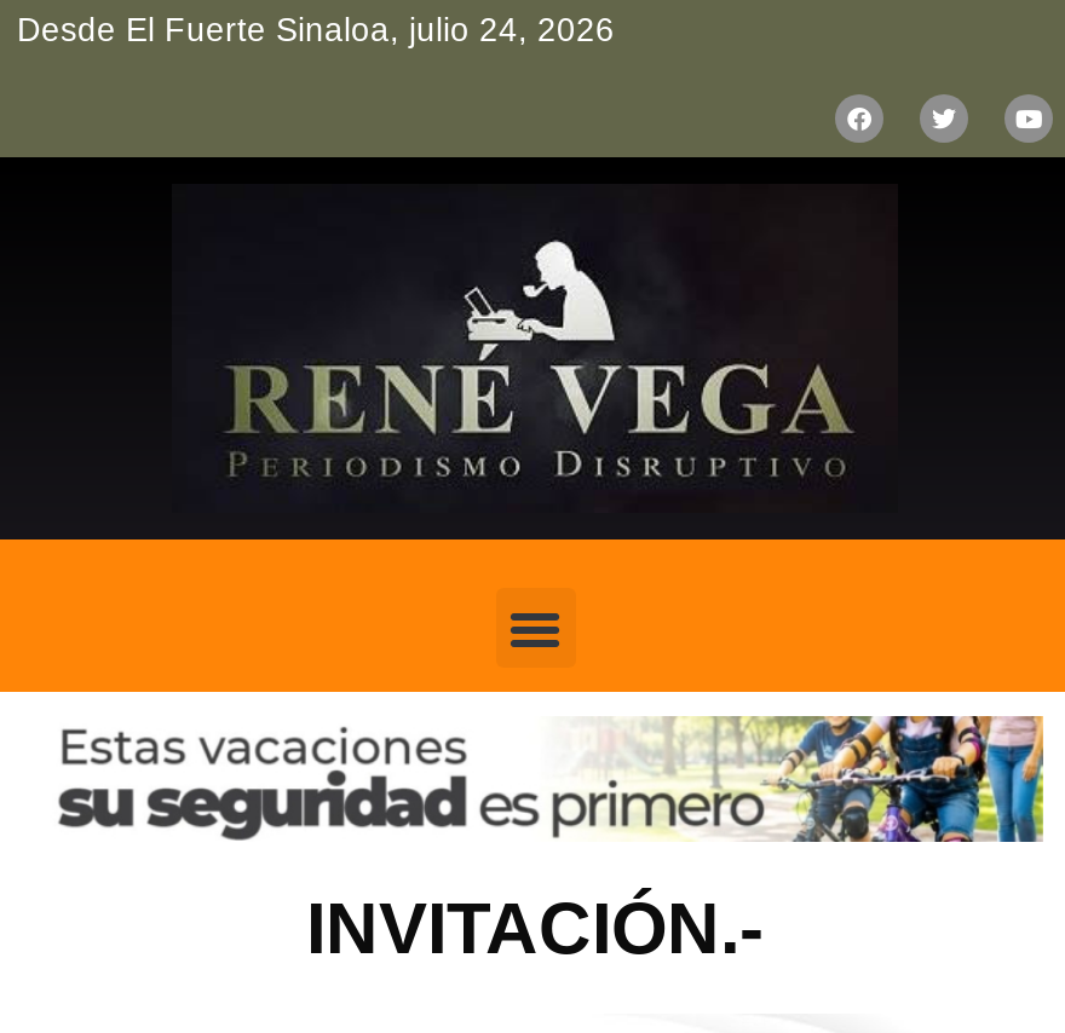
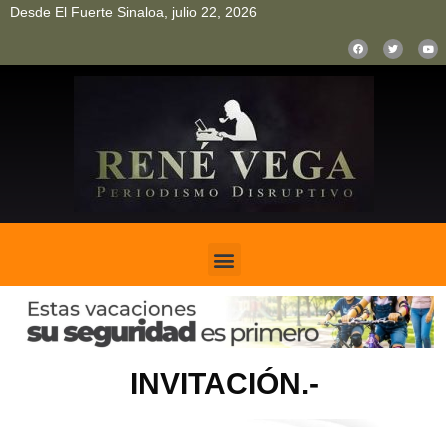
[17,12,615,48] Desde El Fuerte Sinaloa, julio 24, 2026 -> [10,5,257,20] Desde El Fuerte Sinaloa, julio 22, 2026

